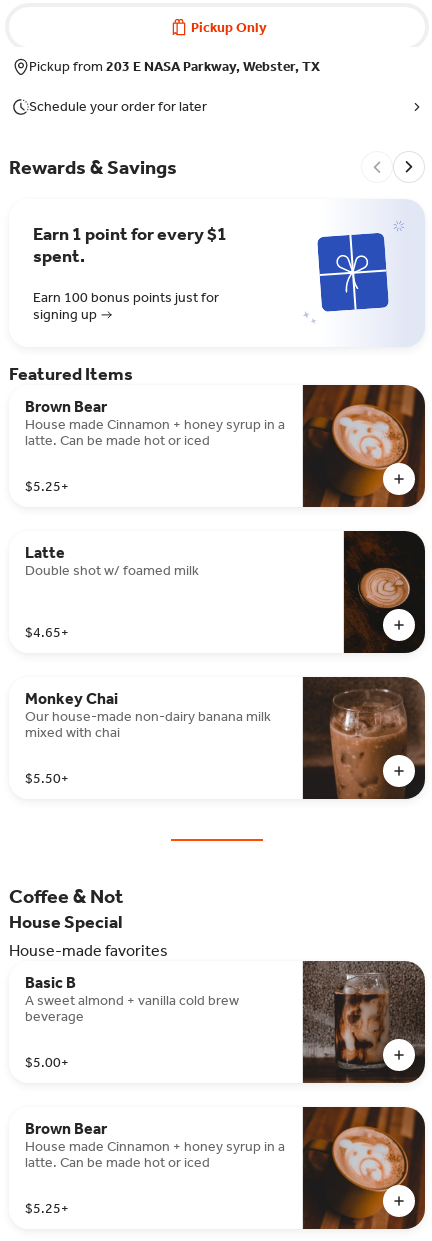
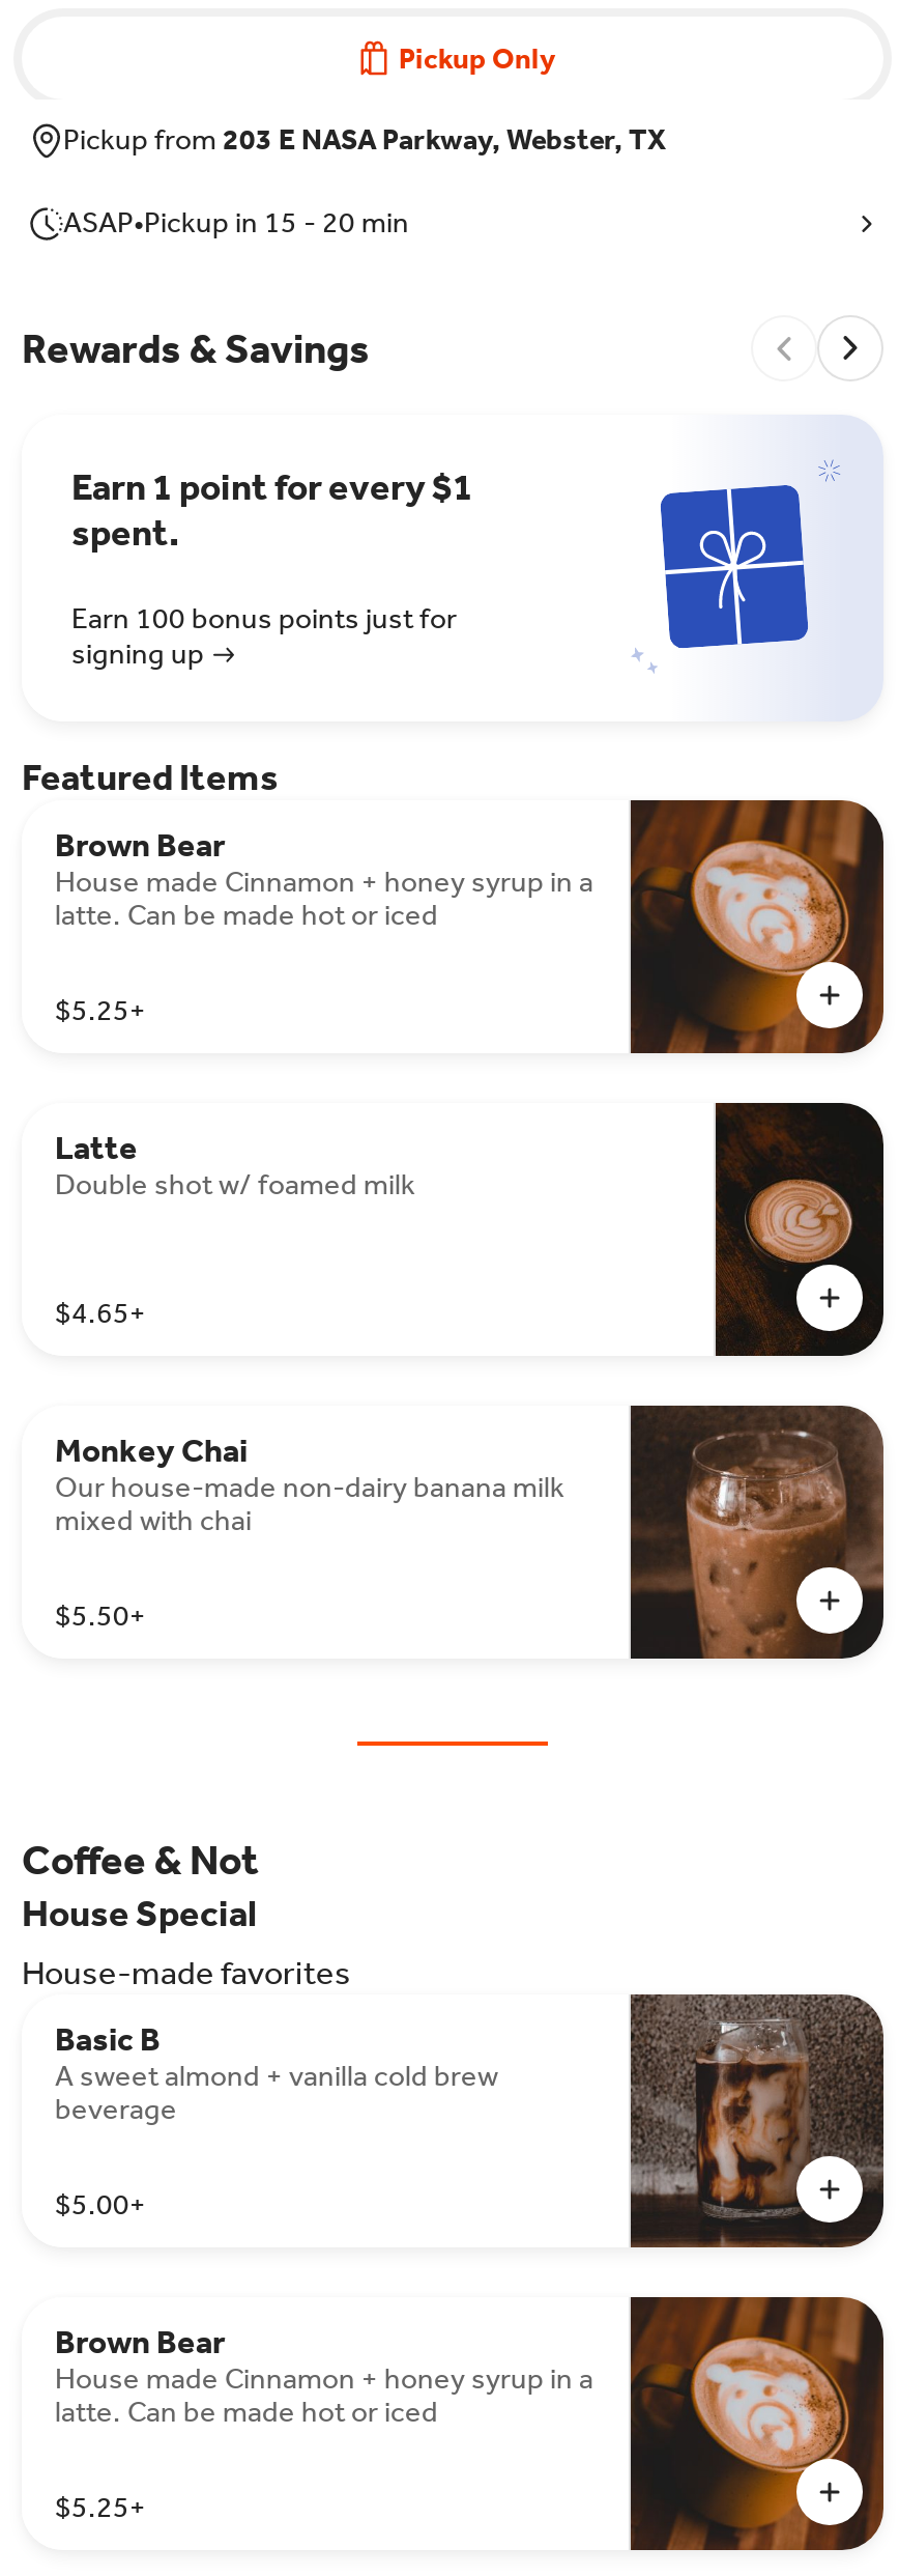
[29,98,207,115] Schedule your order for later -> [63,206,409,241] ASAP•Pickup in 15 - 20 min

